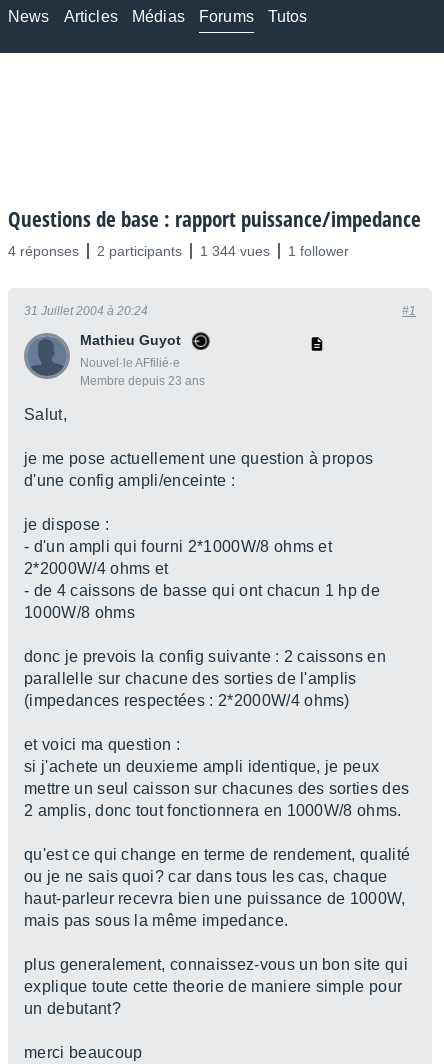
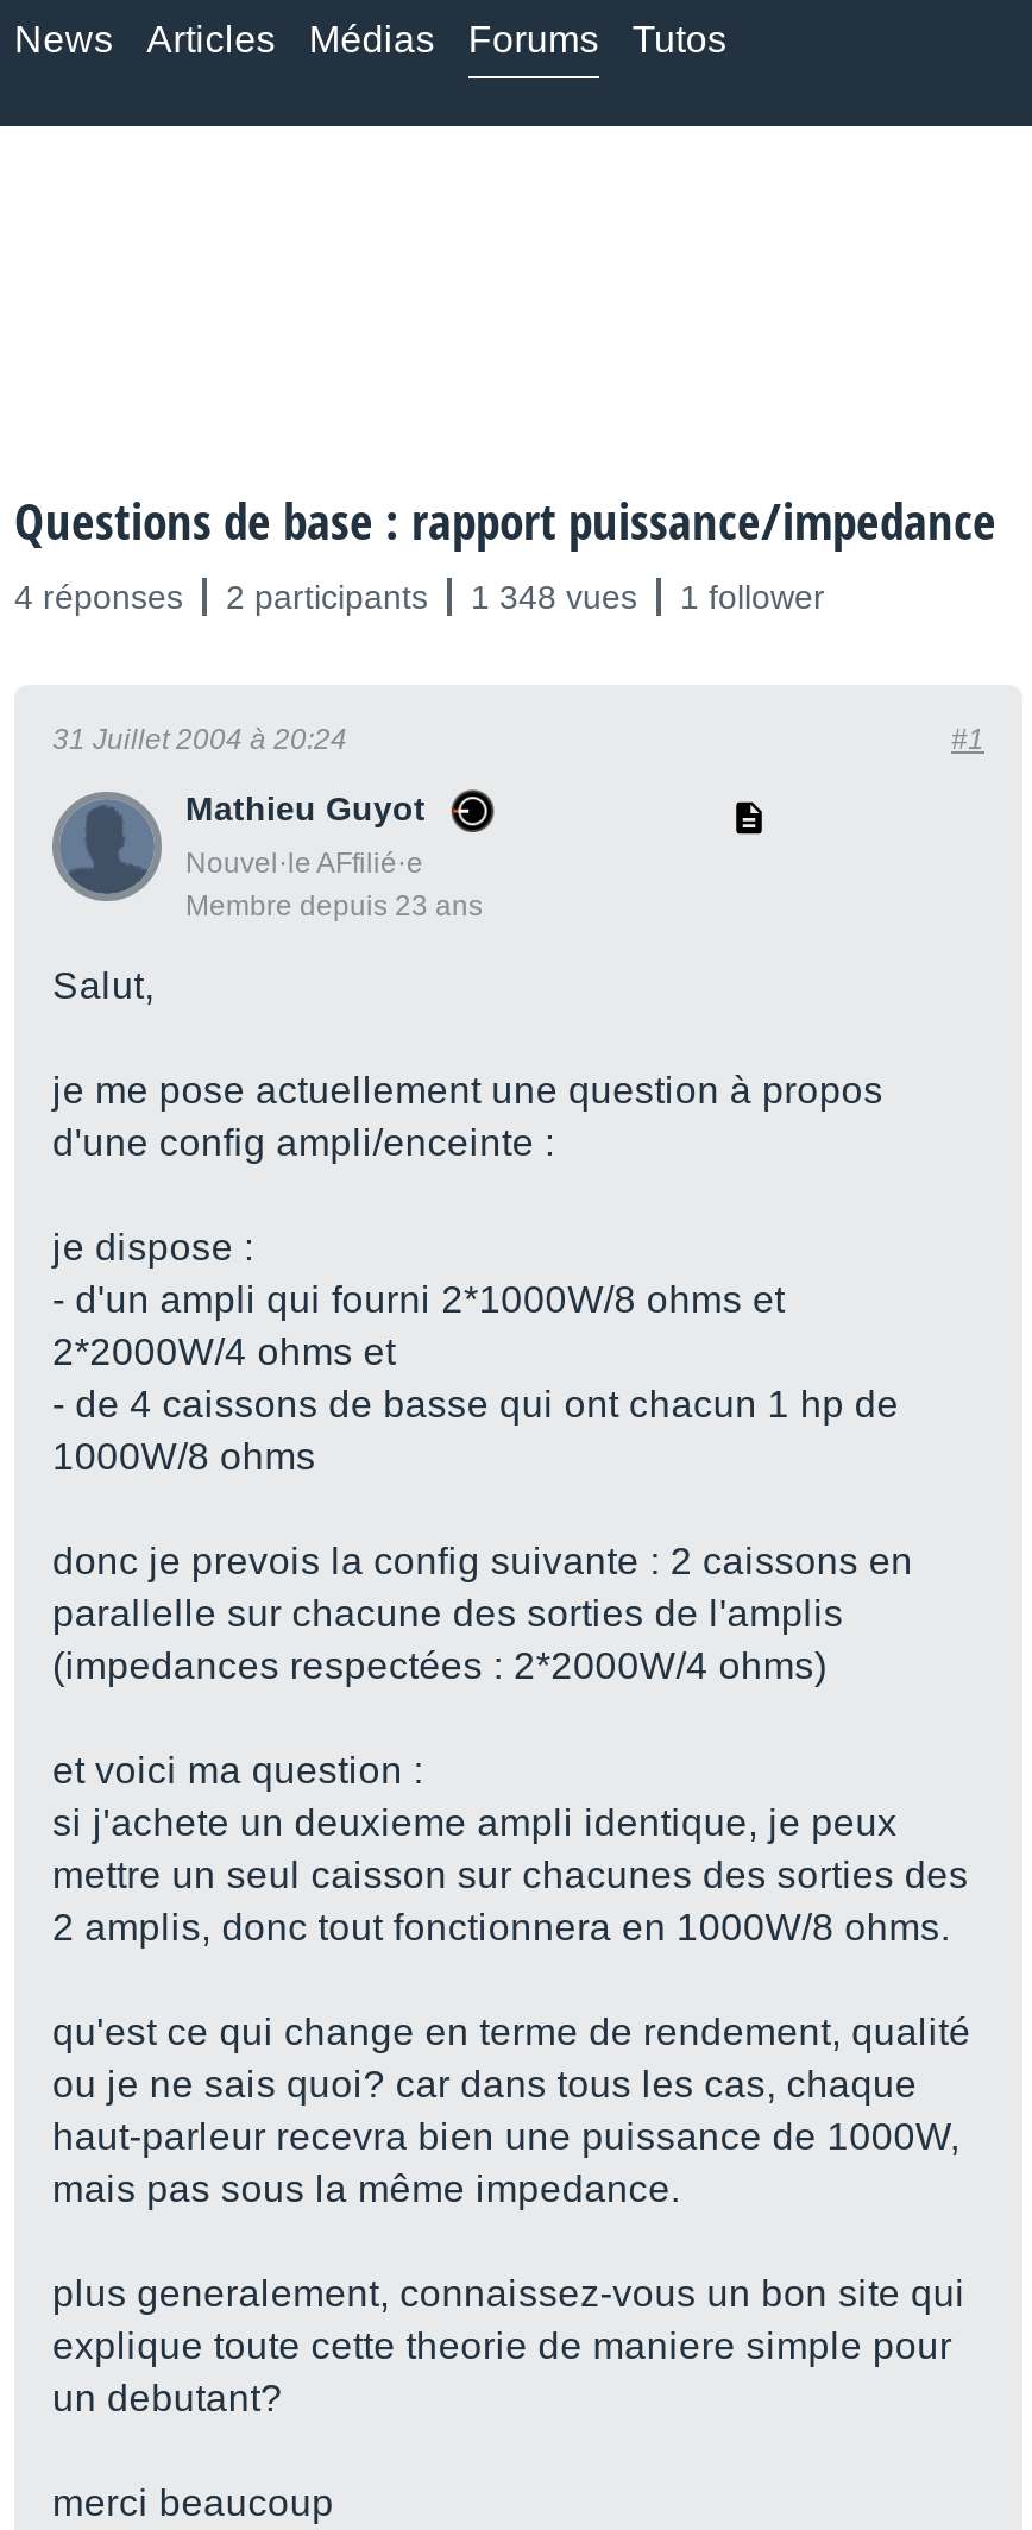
[8,243,349,259] 4 réponses 2 participants 1 344 vues 1 follower -> [14,578,825,616] 4 réponses 2 participants 1 348 vues 1 follower

